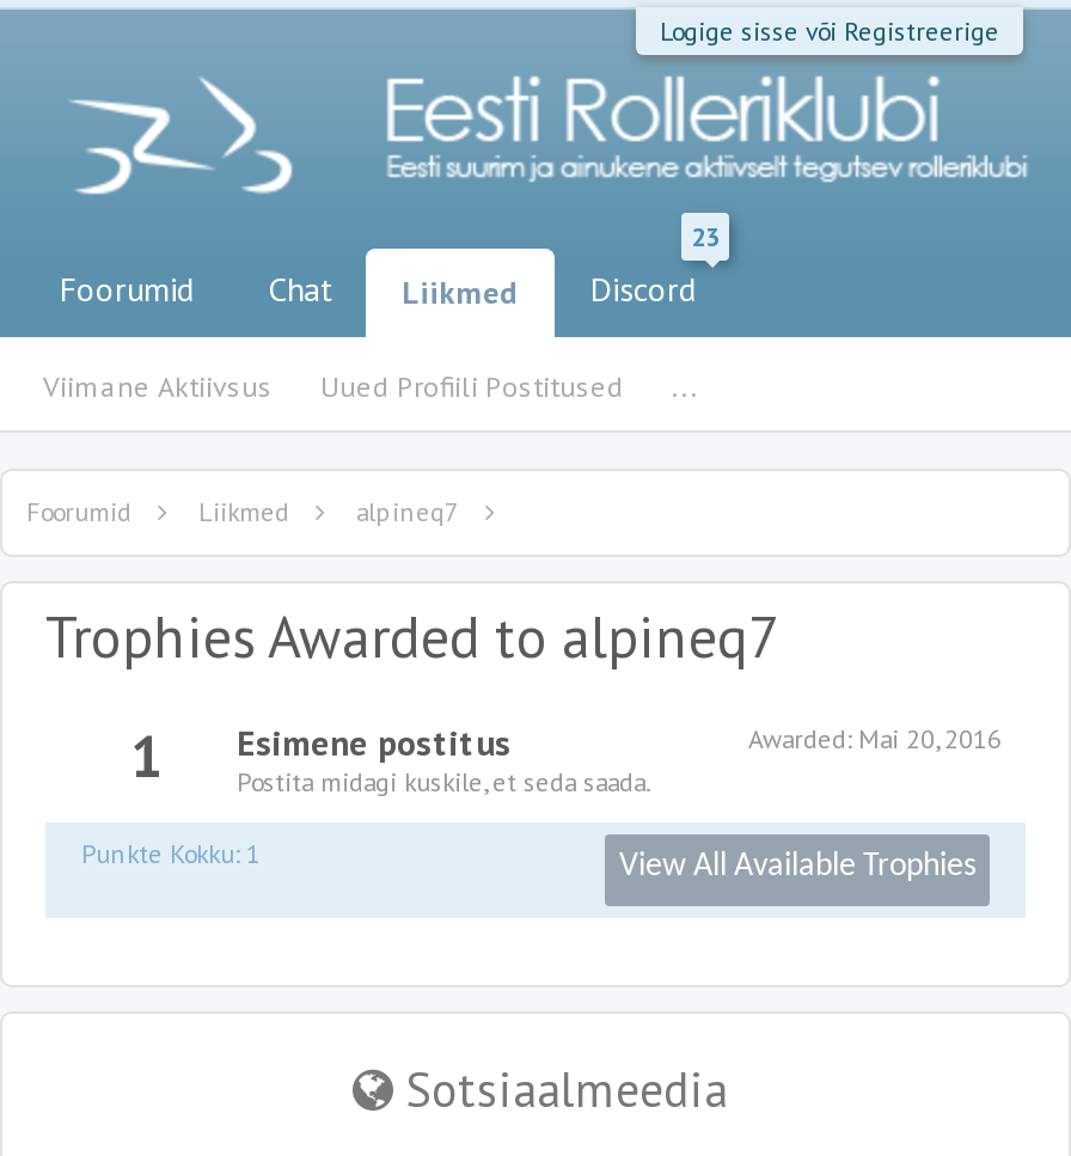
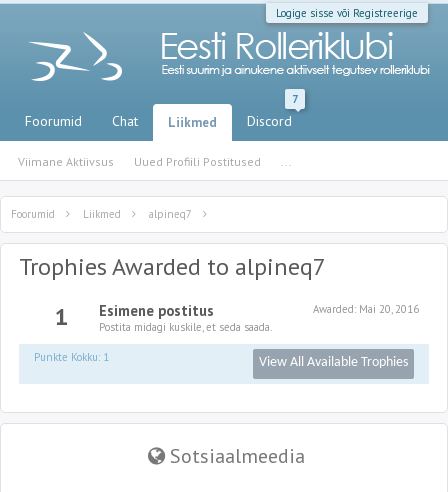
[691,220,720,253] 23 -> [292,92,298,106] 7

